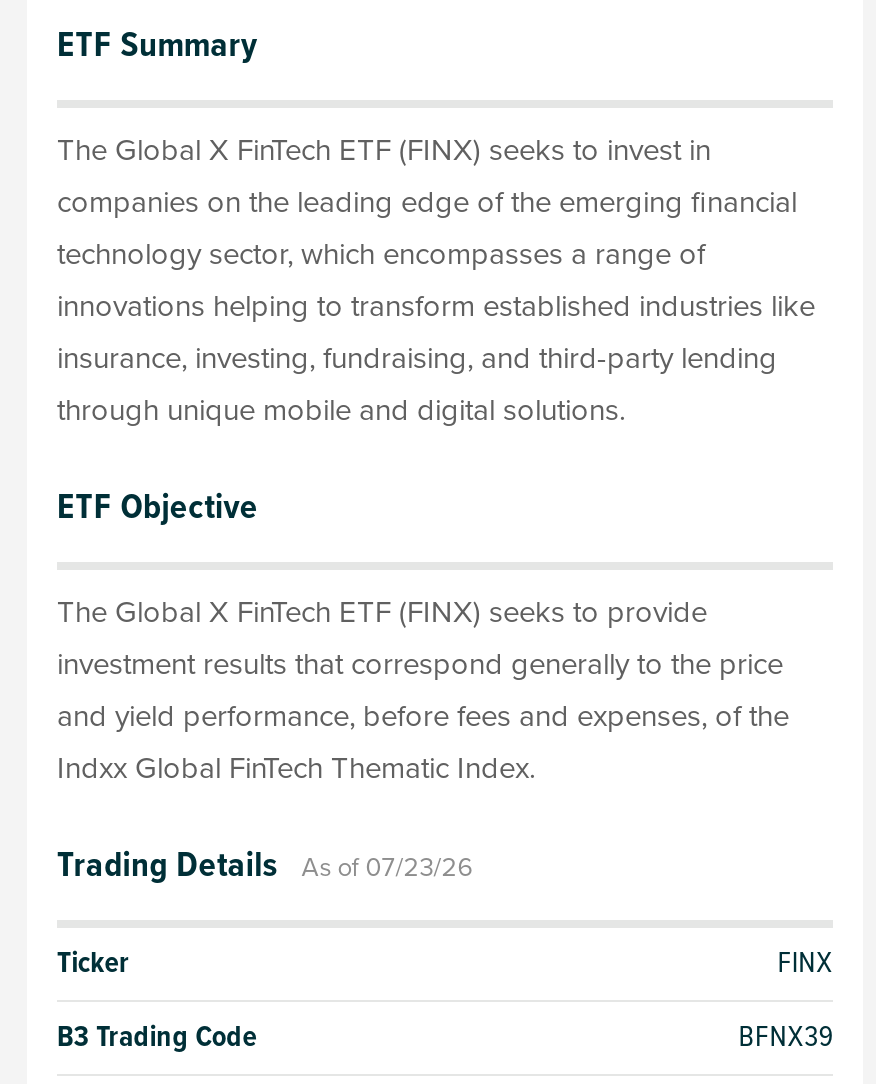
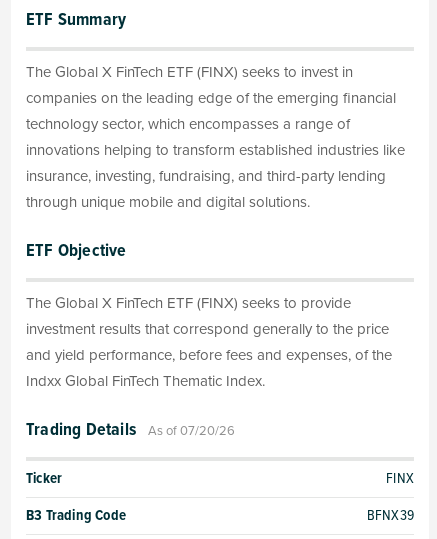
[57,844,473,890] Trading Details As of 07/23/26 -> [26,419,235,442] Trading Details As of 07/20/26

